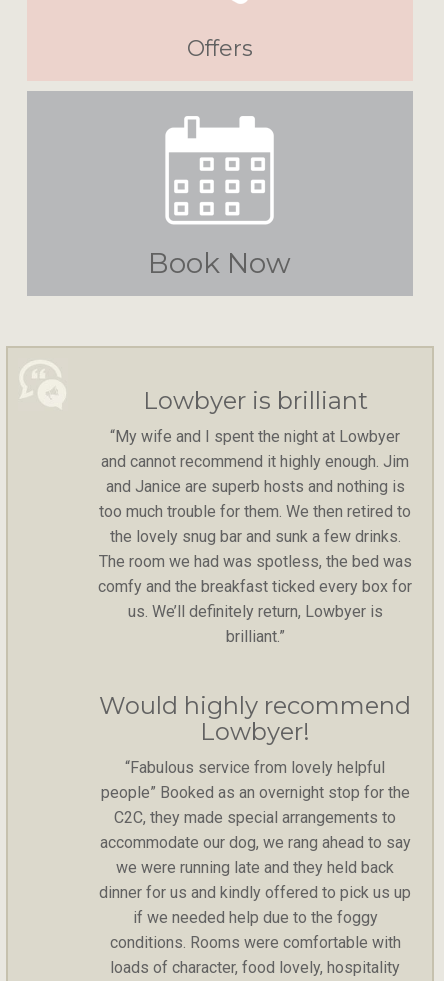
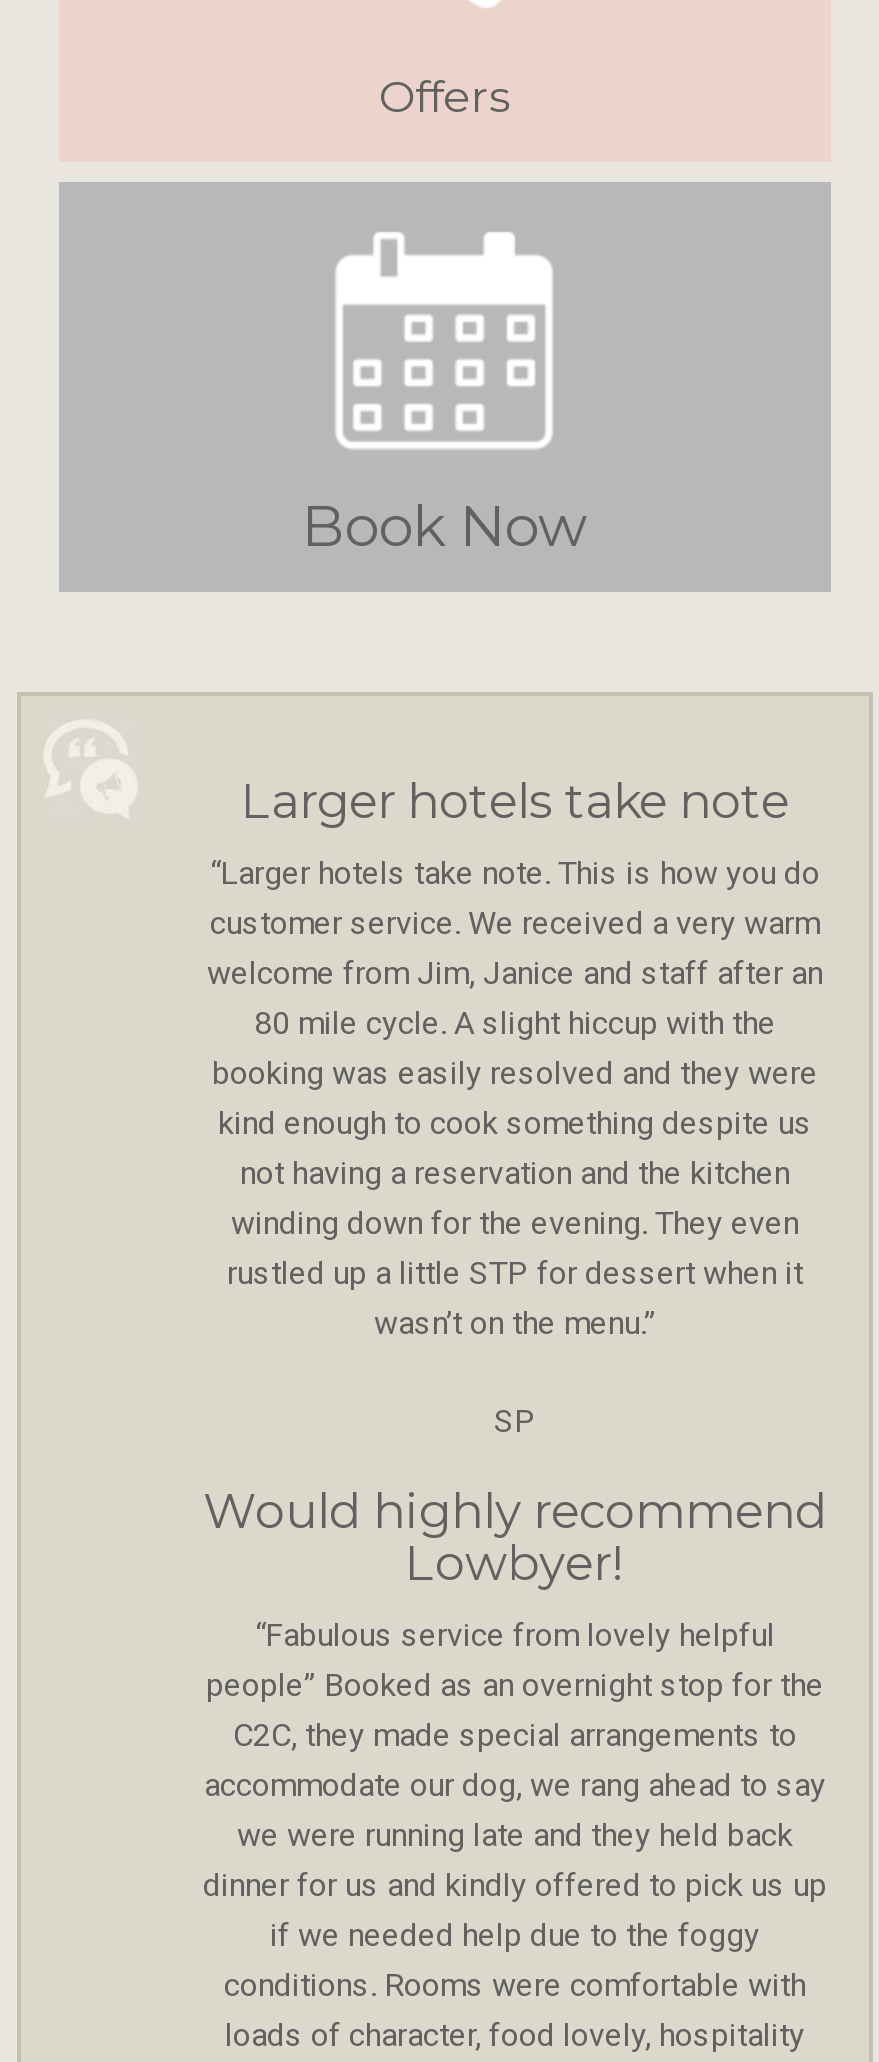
[98,386,412,646] Lowbyer is brilliant | “My wife and I spent the night at Lowbyer | and cannot recommend it highly enough. Jim | and Janice are superb hosts and nothing is | too much trouble for them. We then retired to | the lovely snug bar and sunk a few drinks. | The room we had was spotless, the bed was | comfy and the breakfast ticked every box for | us. We’ll definitely return, Lowbyer is | brilliant.” -> [207,772,823,1440] Larger hotels take note | “Larger hotels take note. This is how you do | customer service. We received a very warm | welcome from Jim, Janice and staff after an | 80 mile cycle. A slight hiccup with the | booking was easily resolved and they were | kind enough to cook something despite us | not having a reservation and the kitchen | winding down for the evening. They even | rustled up a little STP for dessert when it | wasn’t on the menu.” | SP

